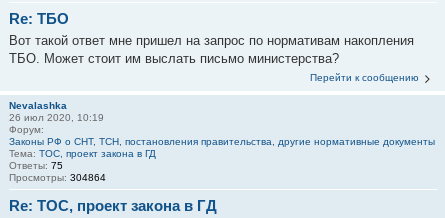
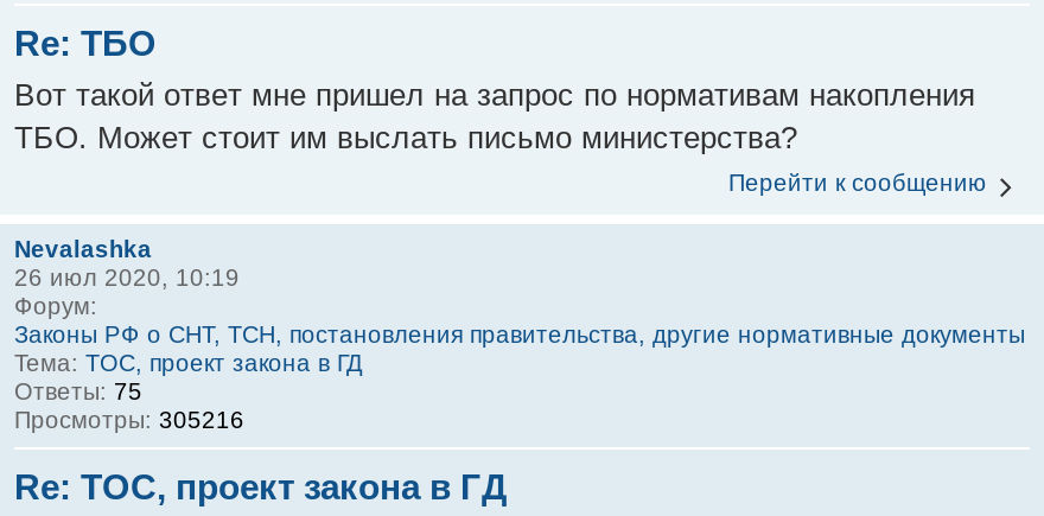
[9,172,106,183] Просмотры: 304864 -> [14,407,244,433] Просмотры: 305216

